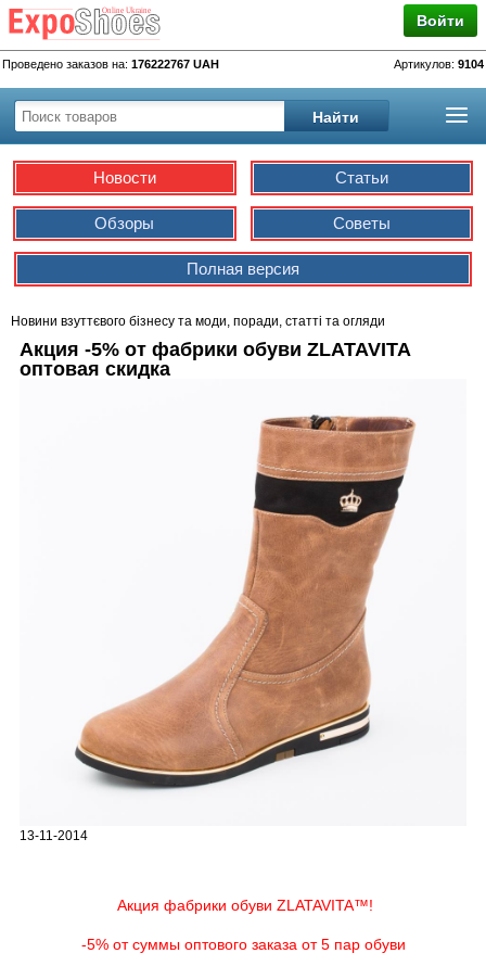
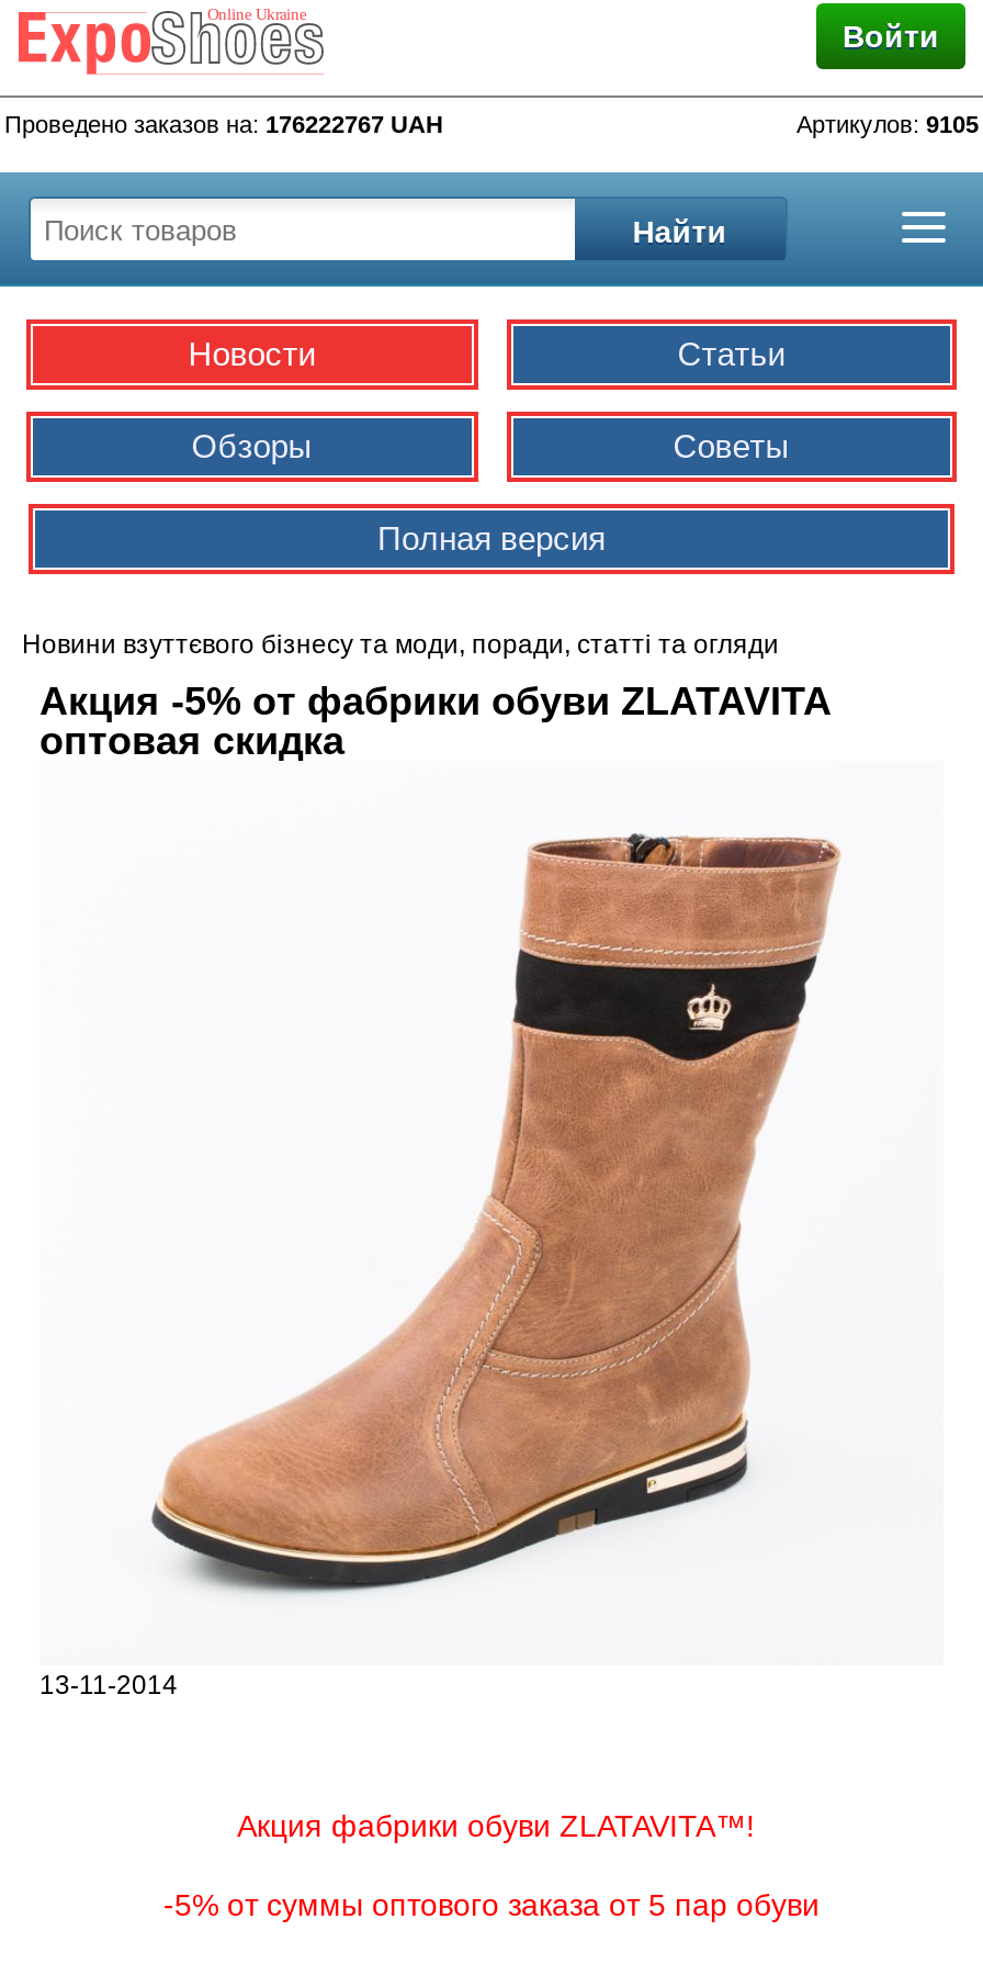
[394,58,484,71] Артикулов: 9104 -> [796,111,979,137] Артикулов: 9105

